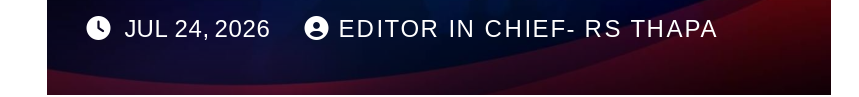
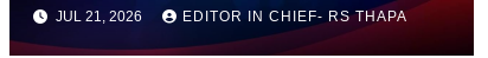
[119,14,277,42] JUL 24, 2026 -> [52,9,145,25] JUL 21, 2026

